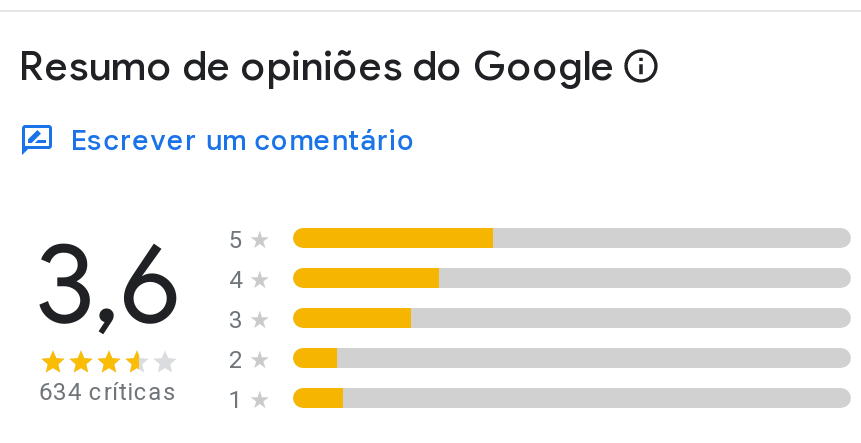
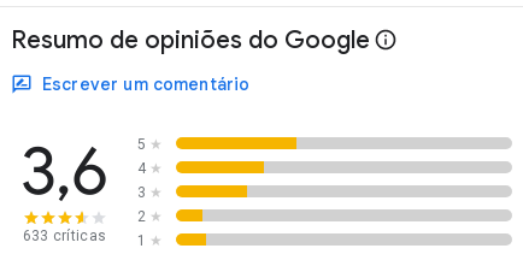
[38,378,178,406] 634 críticas -> [23,227,106,244] 633 críticas

